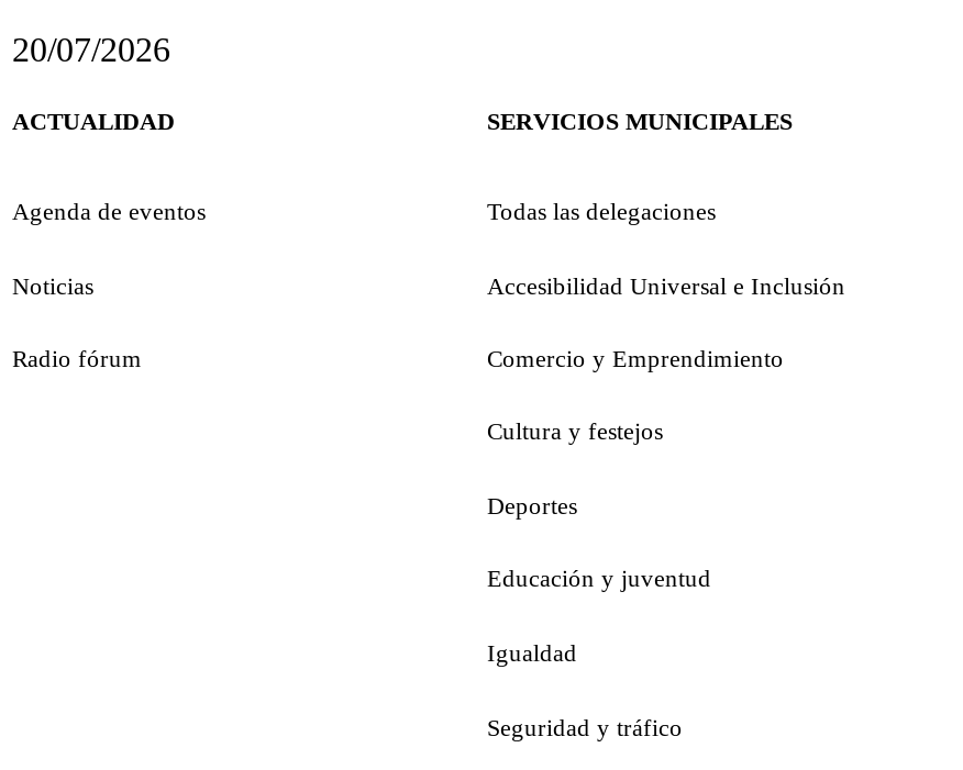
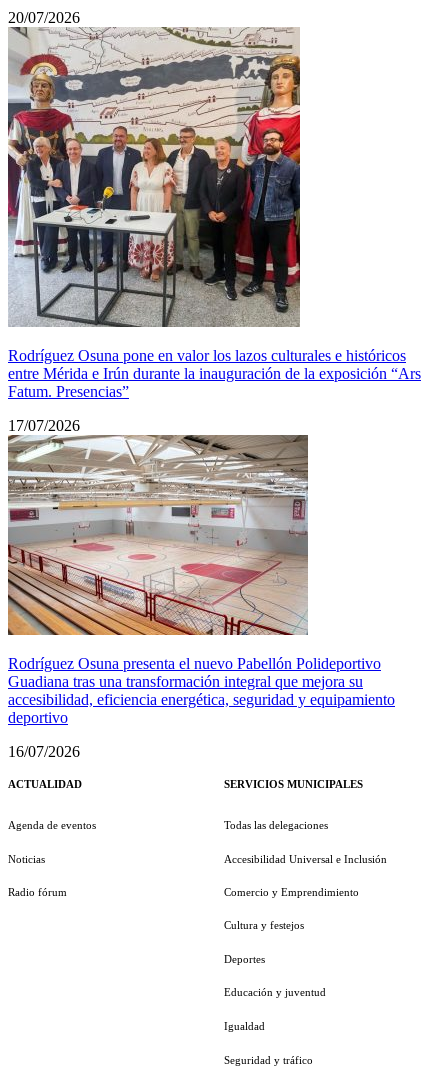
none -> [7,26,421,434] [image] | Rodríguez Osuna pone en valor los lazos culturales e históricos | entre Mérida e Irún durante la inauguración de la exposición “Ars | Fatum. Presencias” | 17/07/2026
none -> [7,434,395,760] [image] | Rodríguez Osuna presenta el nuevo Pabellón Polideportivo | Guadiana tras una transformación integral que mejora su | accesibilidad, eficiencia energética, seguridad y equipamiento | deportivo | 16/07/2026

